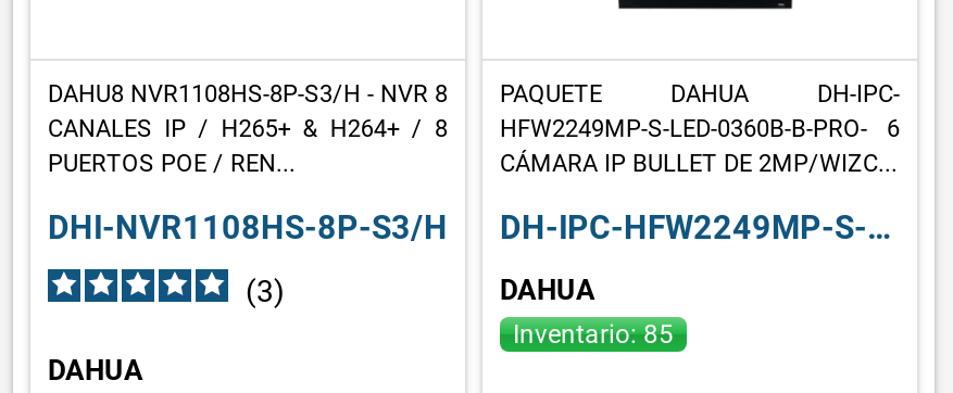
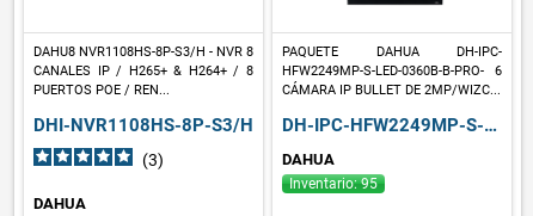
[513,319,674,350] Inventario: 85 -> [289,175,378,192] Inventario: 95

